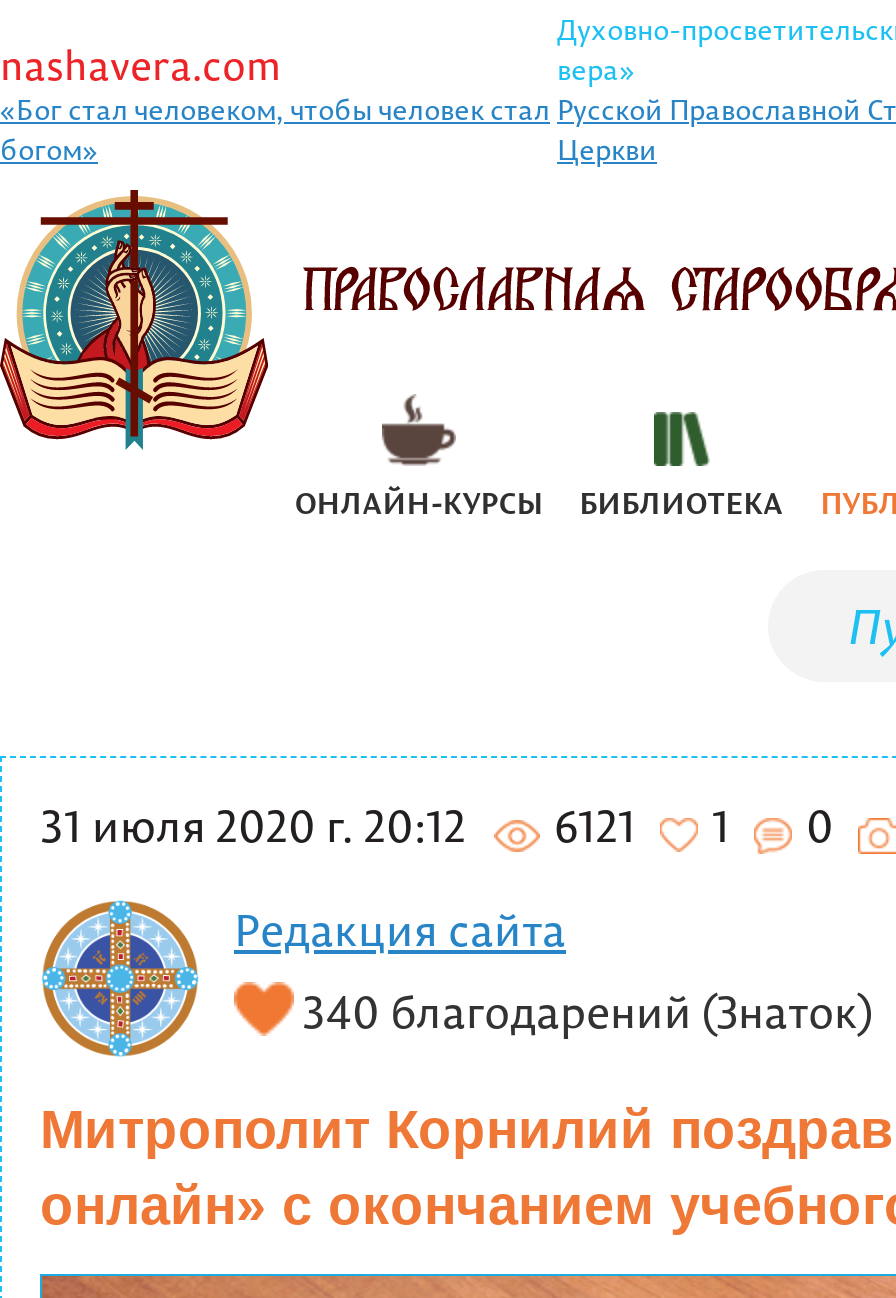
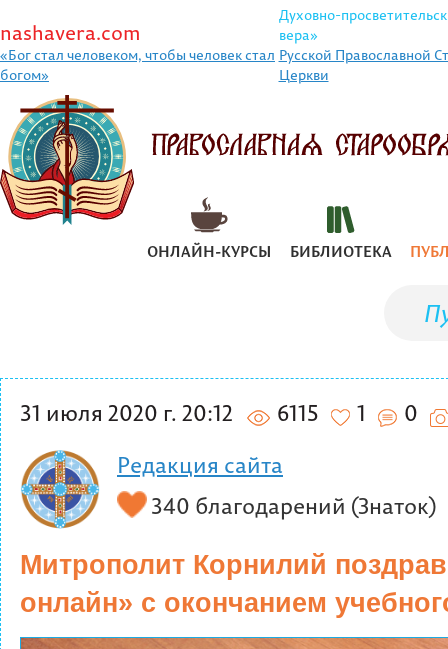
[40,798,834,854] 31 июля 2020 г. 20:12 6121 1 0 -> [20,399,418,427] 31 июля 2020 г. 20:12 6115 1 0

